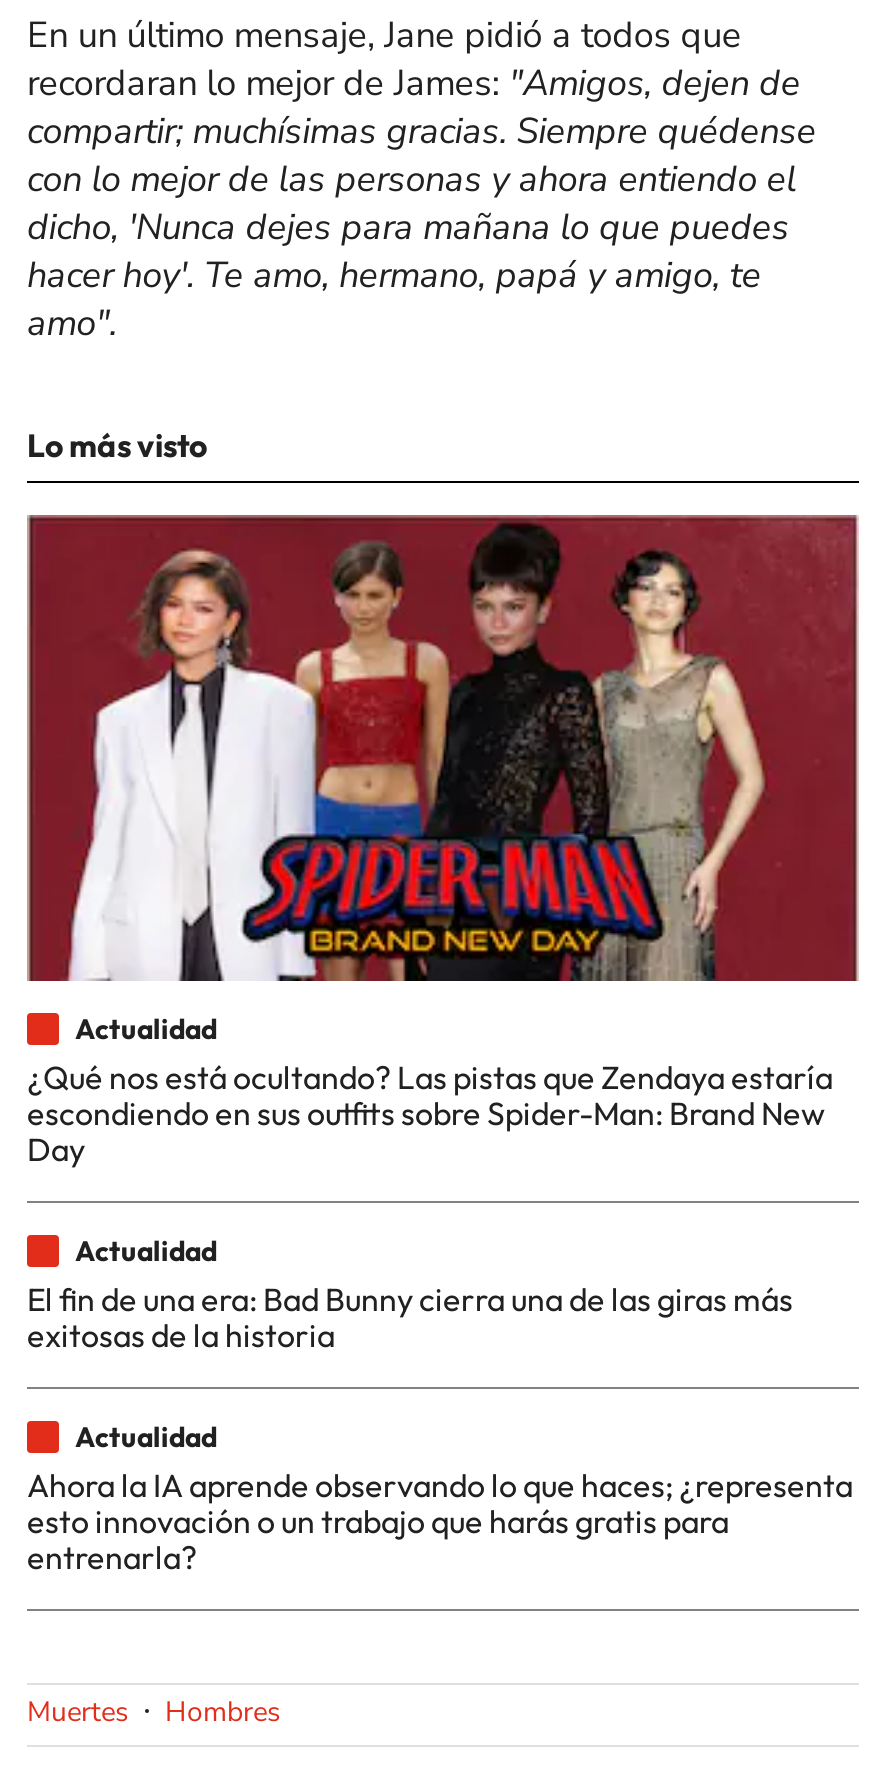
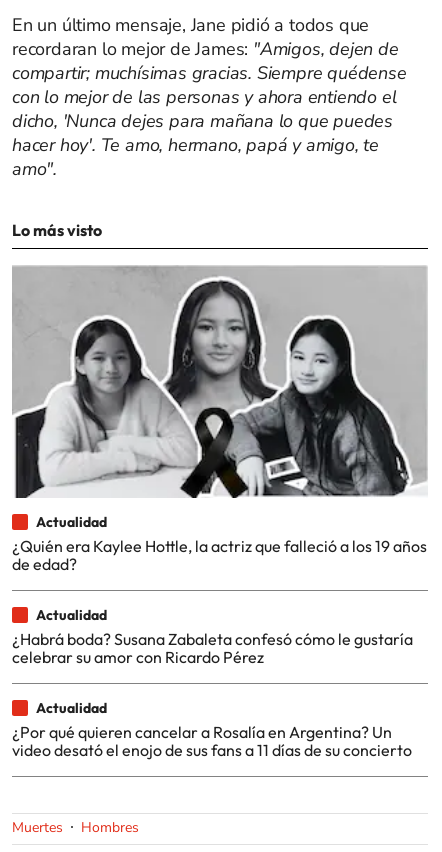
[25,515,859,1169] [image] | ¿Qué nos está ocultando? Las pistas que Zendaya estaría | escondiendo en sus outfits sobre Spider-Man: Brand New | Day -> [12,266,427,574] [image] | ¿Quién era Kaylee Hottle, la actriz que falleció a los 19 años | de edad?
[27,1279,793,1355] El fin de una era: Bad Bunny cierra una de las giras más | exitosas de la historia -> [12,629,413,667] ¿Habrá boda? Susana Zabaleta confesó cómo le gustaría | celebrar su amor con Ricardo Pérez
[27,1465,853,1577] Ahora la IA aprende observando lo que haces; ¿representa | esto innovación o un trabajo que harás gratis para | entrenarla? -> [12,722,412,760] ¿Por qué quieren cancelar a Rosalía en Argentina? Un | video desató el enojo de sus fans a 11 días de su concierto

